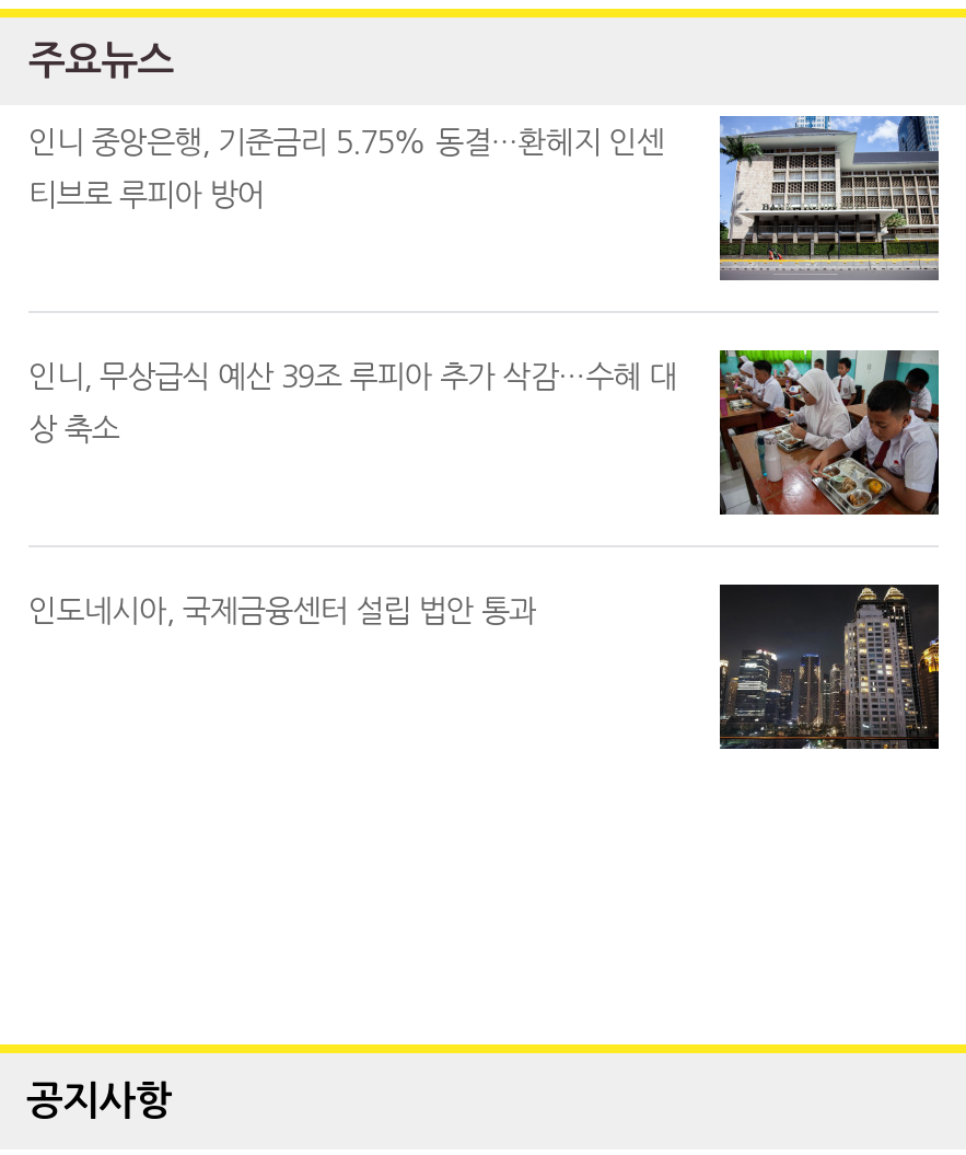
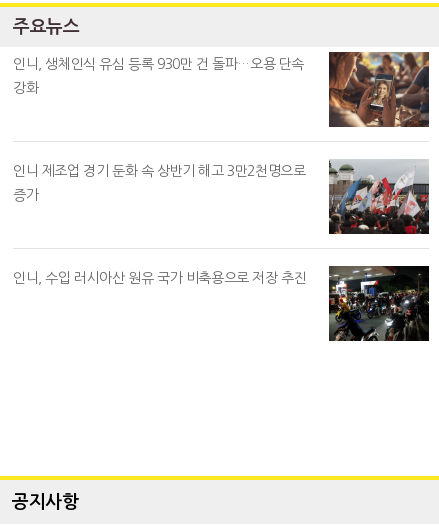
[28,115,941,281] [image] | 인니 중앙은행, 기준금리 5.75% 동결…환헤지 인센 -> [13,51,430,127] [image] | 인니, 생체인식 유심 등록 930만 건 돌파…오용 단속
[28,180,265,210] 티브로 루피아 방어 -> [13,81,38,95] 강화
[28,349,941,518] [image] | 인니, 무상급식 예산 39조 루피아 추가 삭감…수혜 대 -> [13,160,430,235] [image] | 인니 제조업 경기 둔화 속 상반기 해고 3만2천명으로
[28,414,119,444] 상 축소 -> [13,188,38,202] 증가
[718,581,941,752] [image] -> [329,265,430,342] [image]
[28,596,536,626] 인도네시아, 국제금융센터 설립 법안 통과 -> [13,271,306,285] 인니, 수입 러시아산 원유 국가 비축용으로 저장 추진

